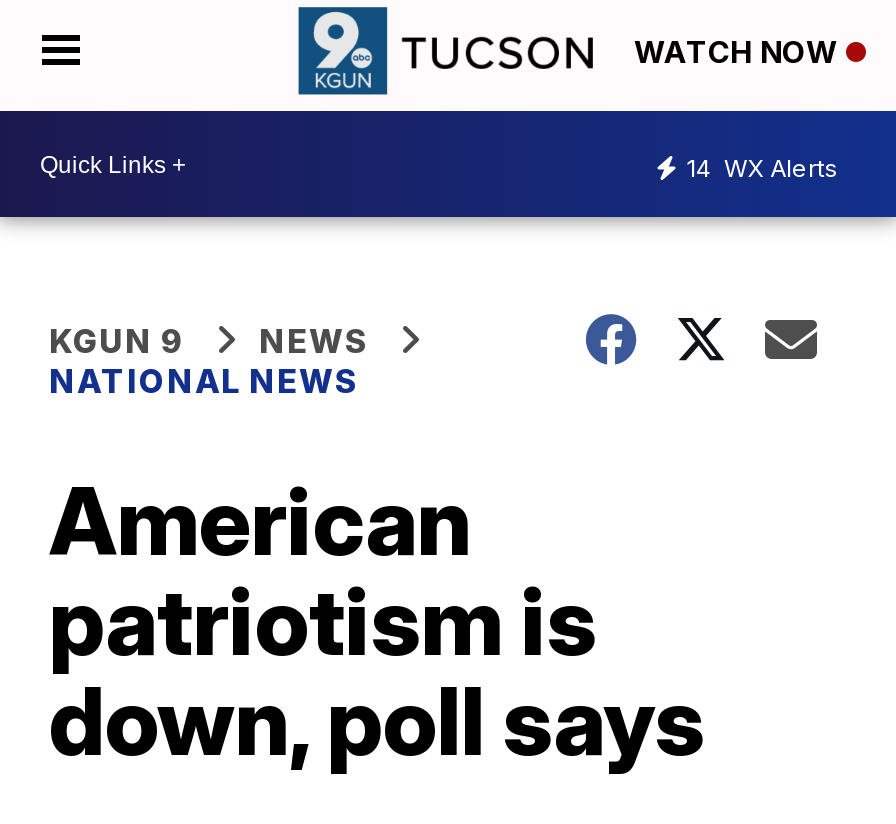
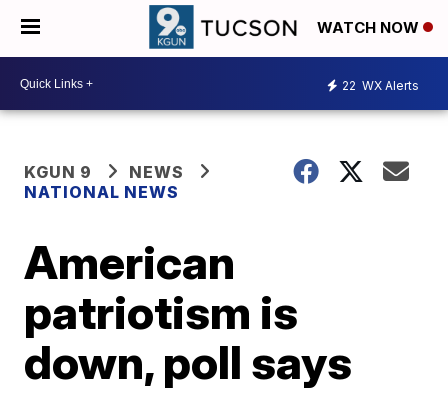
[686,152,838,182] 14 WX Alerts -> [342,77,419,92] 22 WX Alerts

